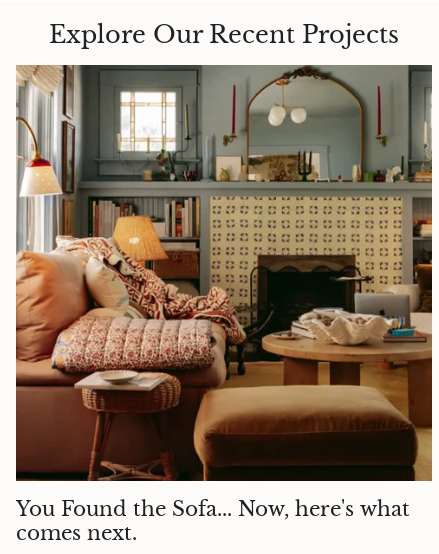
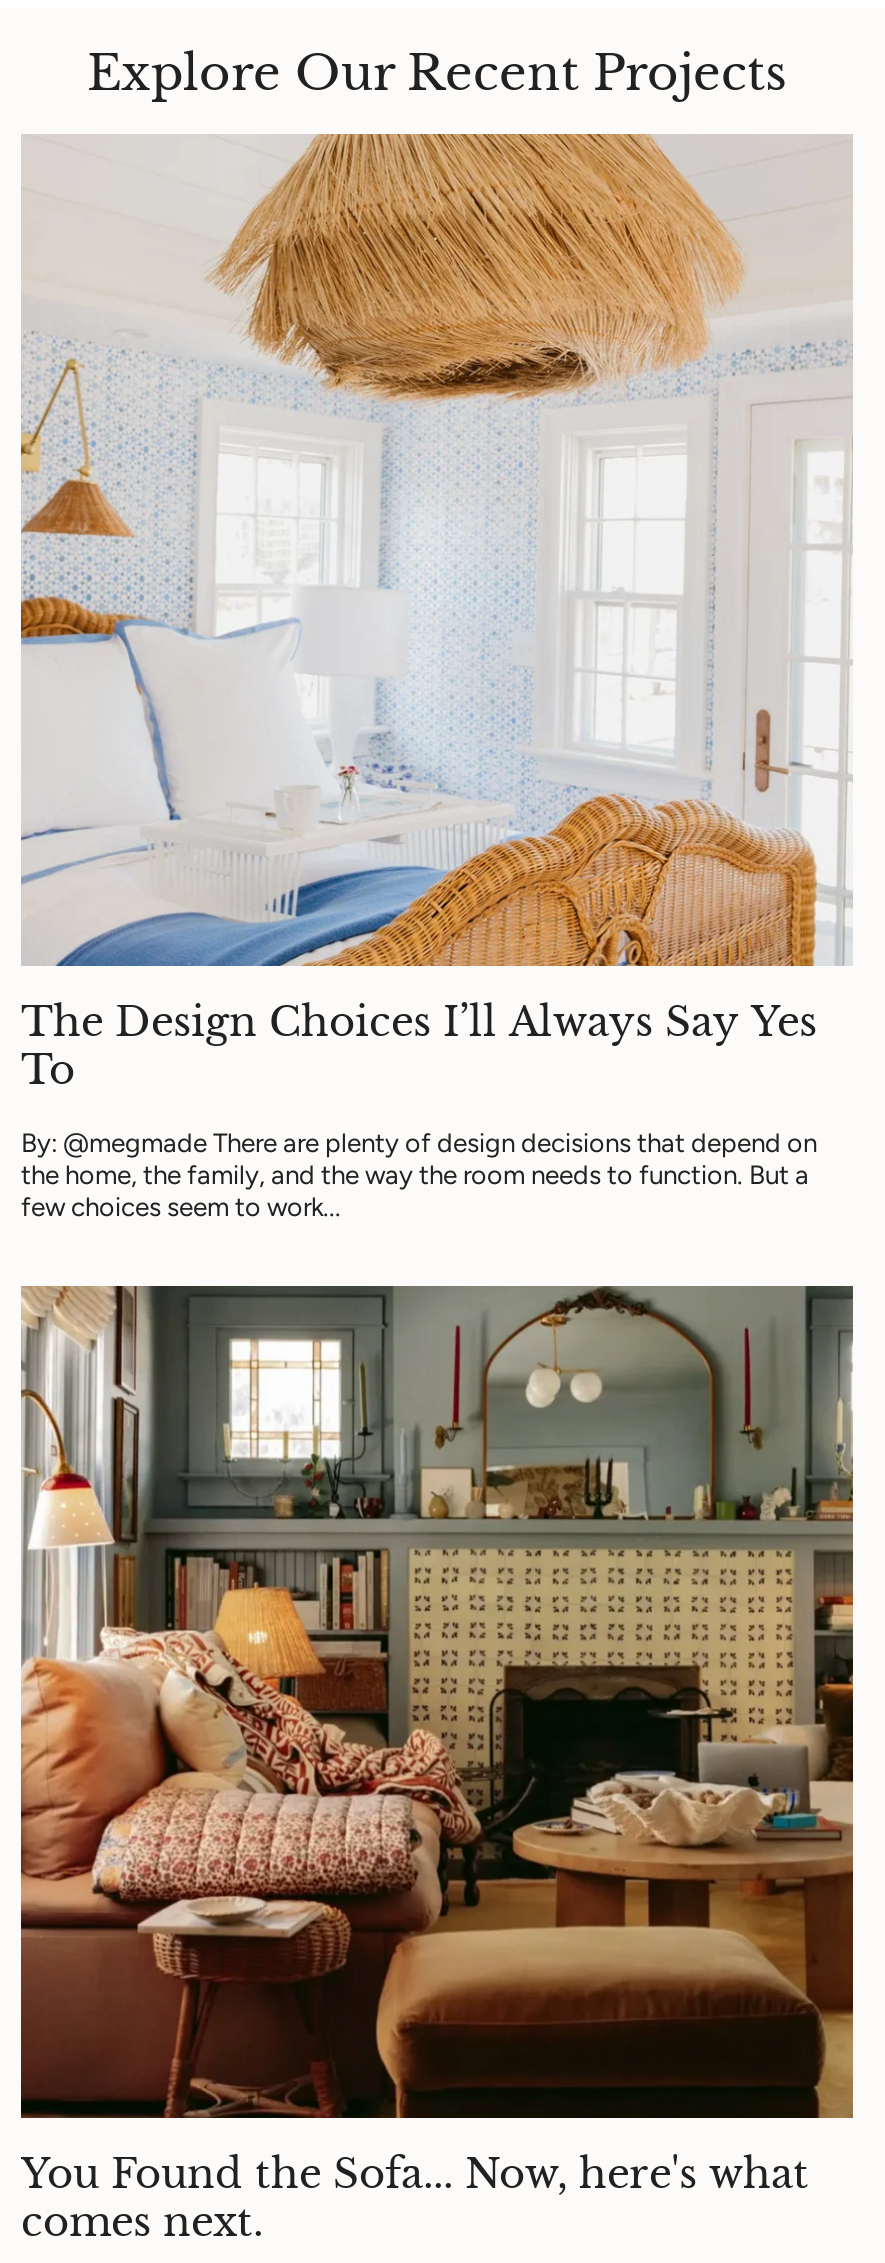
none -> [19,132,853,1222] [image] | The Design Choices I’ll Always Say Yes | To | By: @megmade There are plenty of design decisions that depend on | the home, the family, and the way the room needs to function. But a | few choices seem to work...

